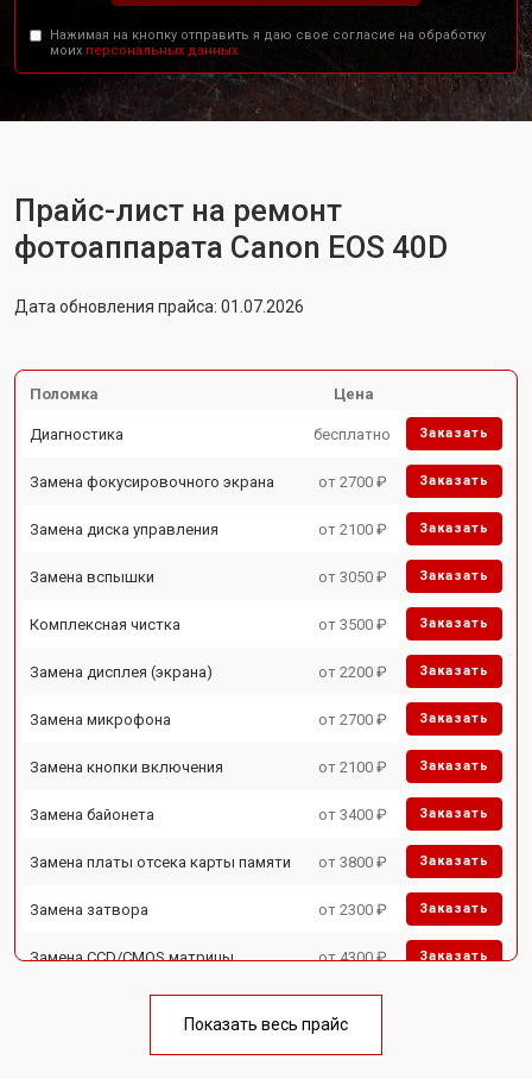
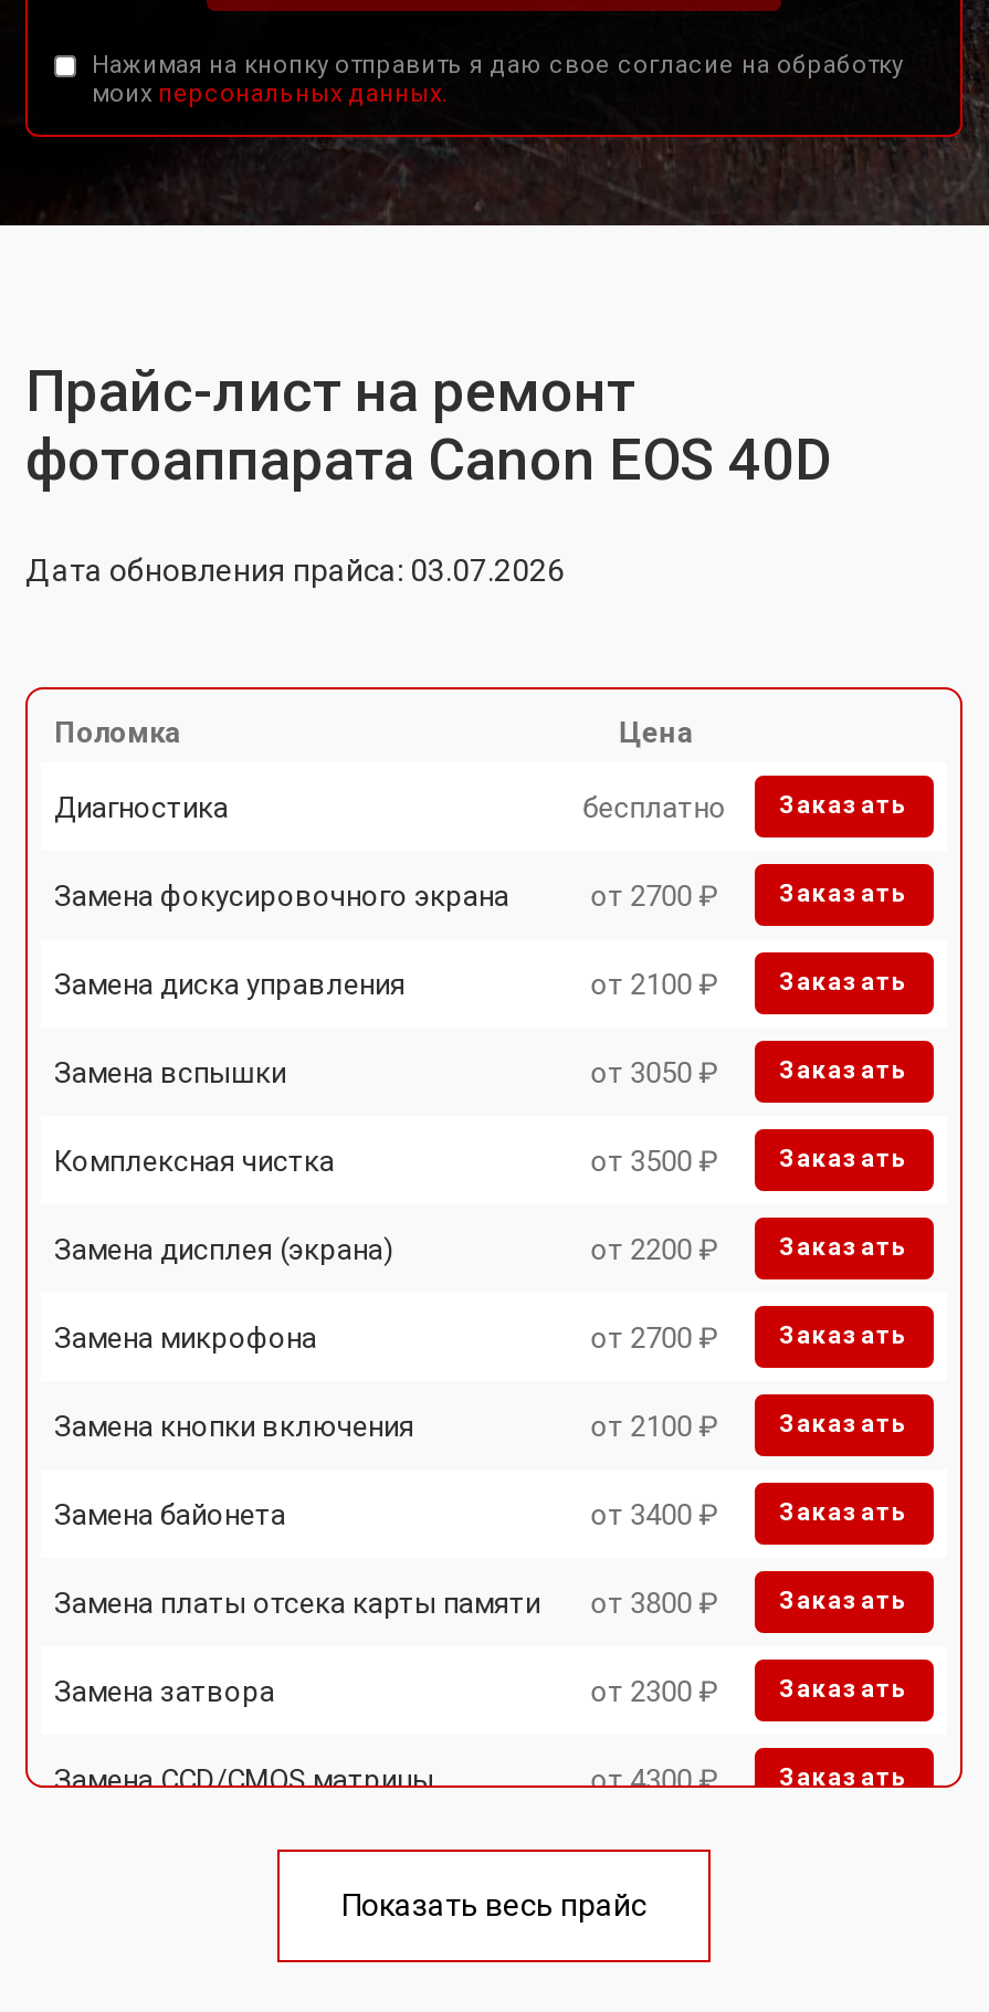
[14,297,304,316] Дата обновления прайса: 01.07.2026 -> [25,552,565,588] Дата обновления прайса: 03.07.2026

